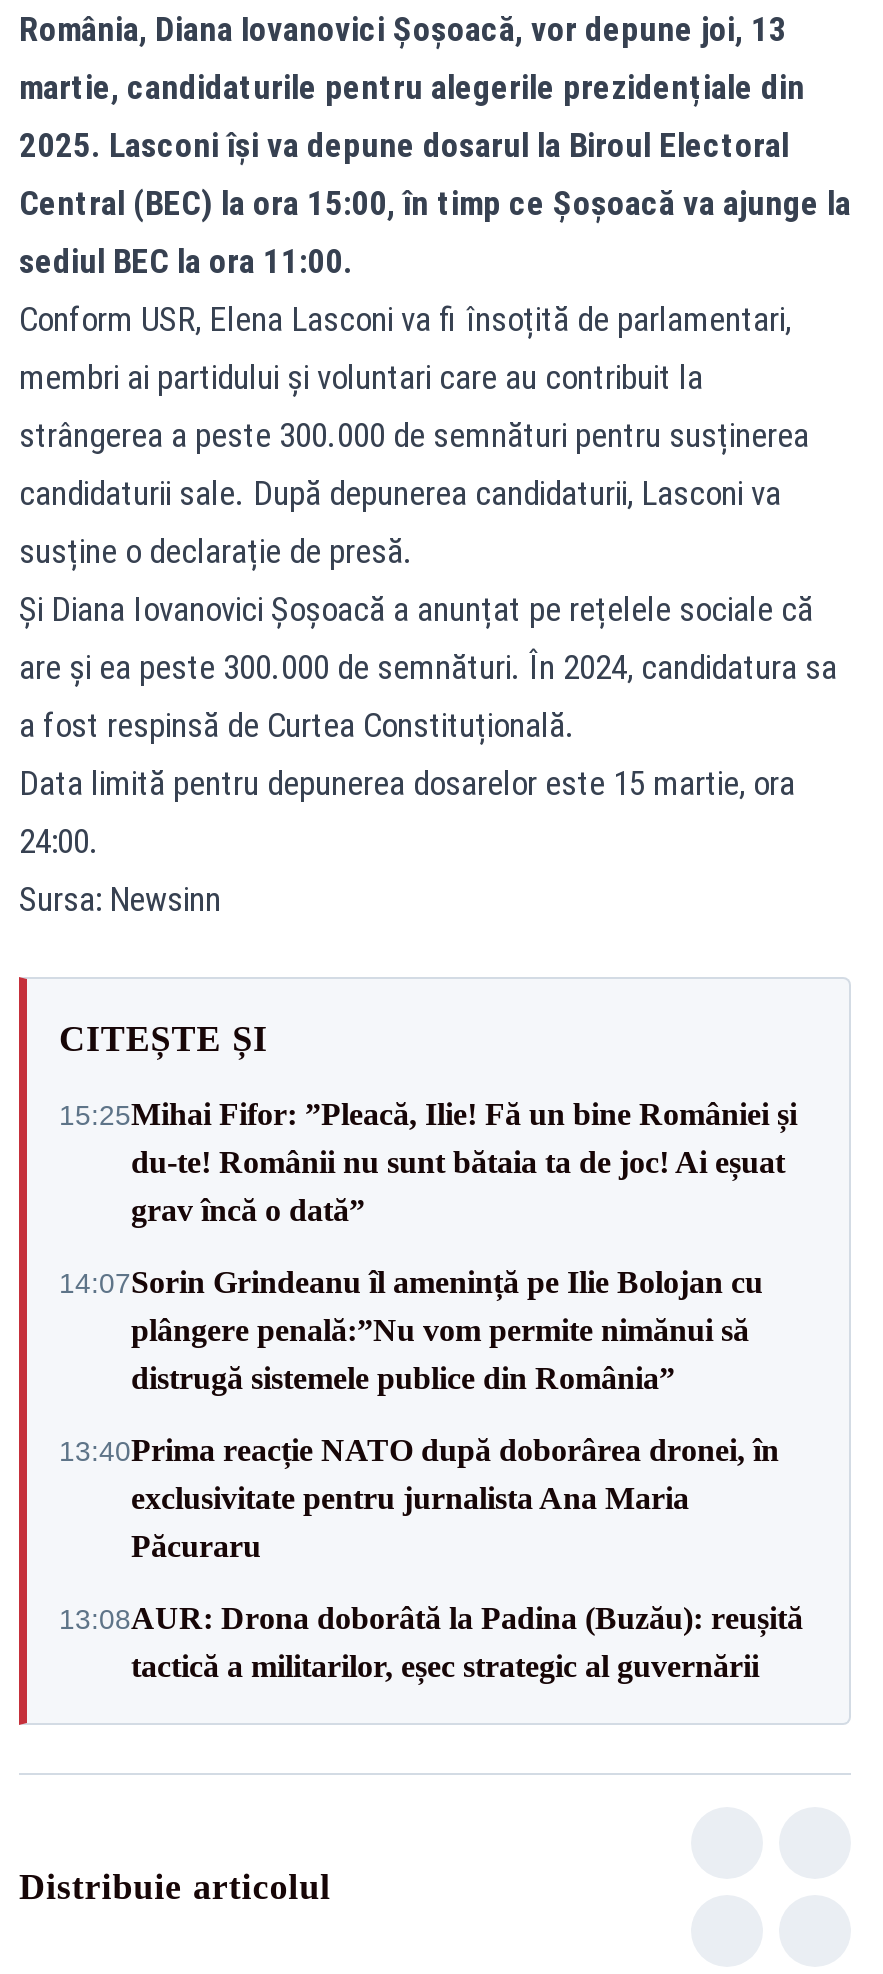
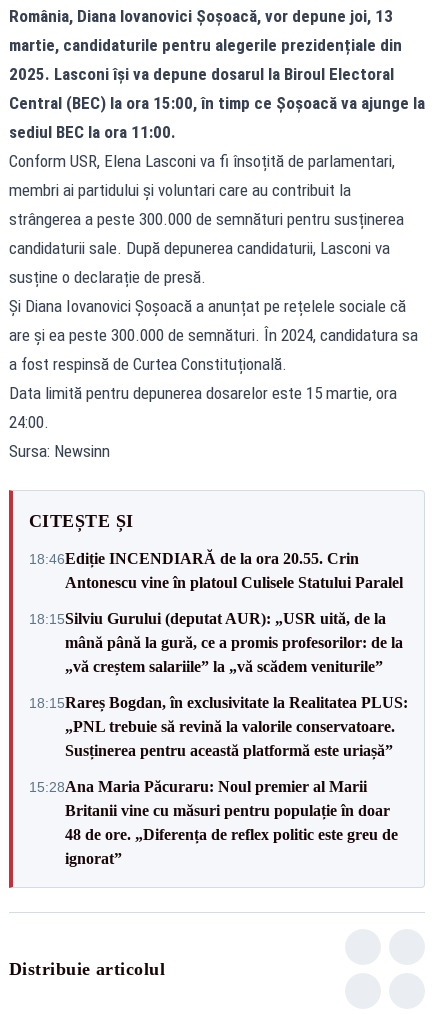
[59,1097,797,1227] 15:25Mihai Fifor: ”Pleacă, Ilie! Fă un bine României și | du-te! Românii nu sunt bătaia ta de joc! Ai eșuat | grav încă o dată” -> [29,549,403,590] 18:46Ediție INCENDIARĂ de la ora 20.55. Crin | Antonescu vine în platoul Culisele Statului Paralel
[59,1265,763,1395] 14:07Sorin Grindeanu îl amenință pe Ilie Bolojan cu | plângere penală:”Nu vom permite nimănui să | distrugă sistemele publice din România” -> [29,609,403,674] 18:15Silviu Gurului (deputat AUR): „USR uită, de la | mână până la gură, ce a promis profesorilor: de la | „vă creștem salariile” la „vă scădem veniturile”
[59,1433,779,1563] 13:40Prima reacție NATO după doborârea dronei, în | exclusivitate pentru jurnalista Ana Maria | Păcuraru -> [29,693,408,758] 18:15Rareș Bogdan, în exclusivitate la Realitatea PLUS: | „PNL trebuie să revină la valorile conservatoare. | Susținerea pentru această platformă este uriașă”
[59,1601,803,1683] 13:08AUR: Drona doborâtă la Padina (Buzău): reușită | tactică a militarilor, eșec strategic al guvernării -> [29,777,398,866] 15:28Ana Maria Păcuraru: Noul premier al Marii | Britanii vine cu măsuri pentru populație în doar | 48 de ore. „Diferența de reflex politic este greu de | ignorat”

